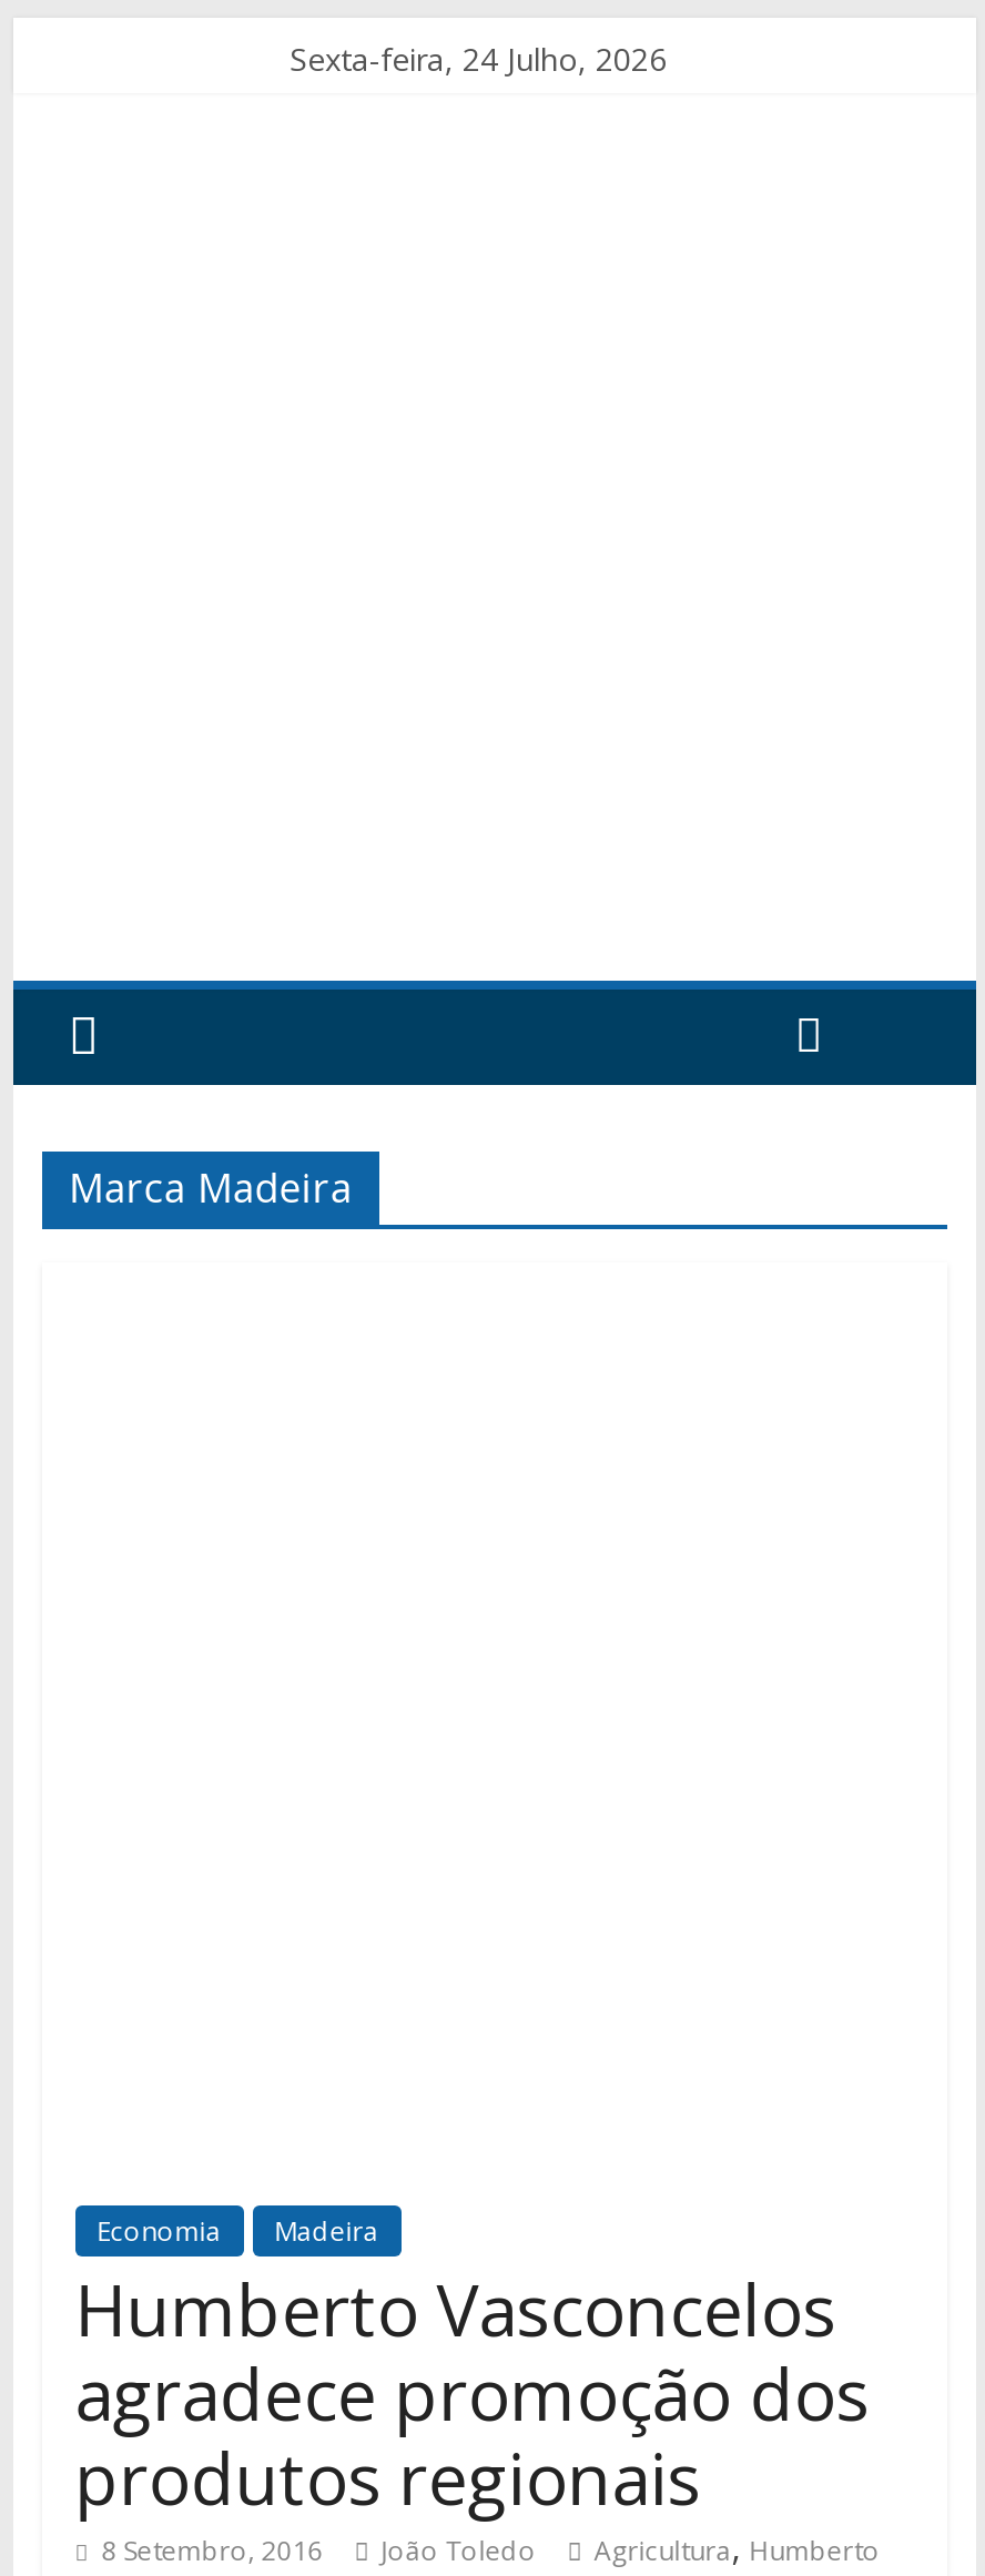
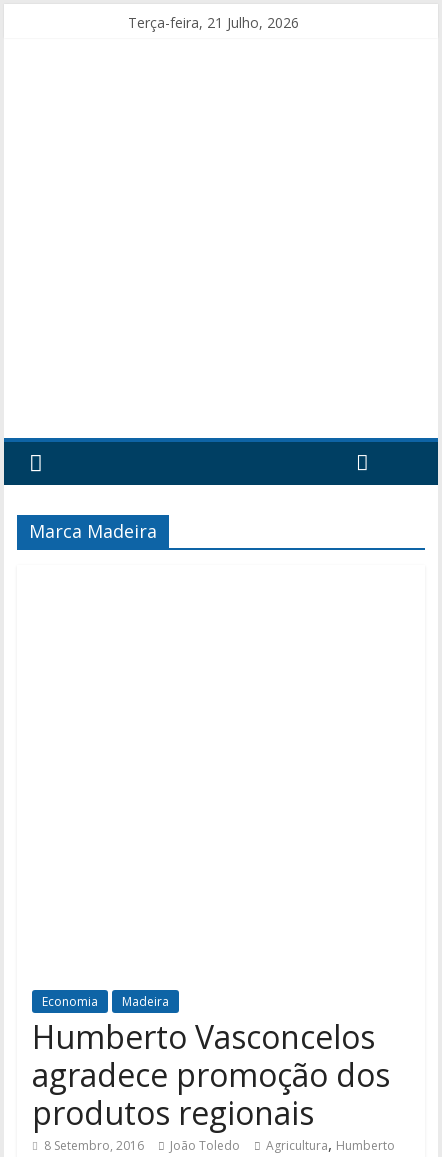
[290,38,667,80] Sexta-feira, 24 Julho, 2026 -> [128,13,299,32] Terça-feira, 21 Julho, 2026

